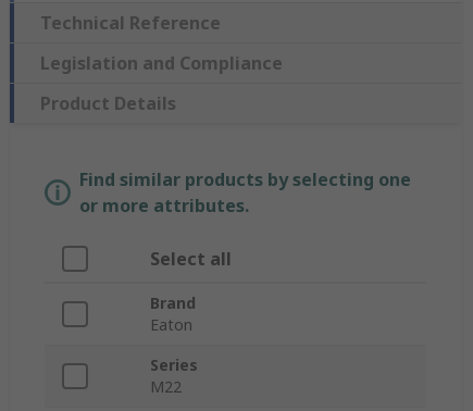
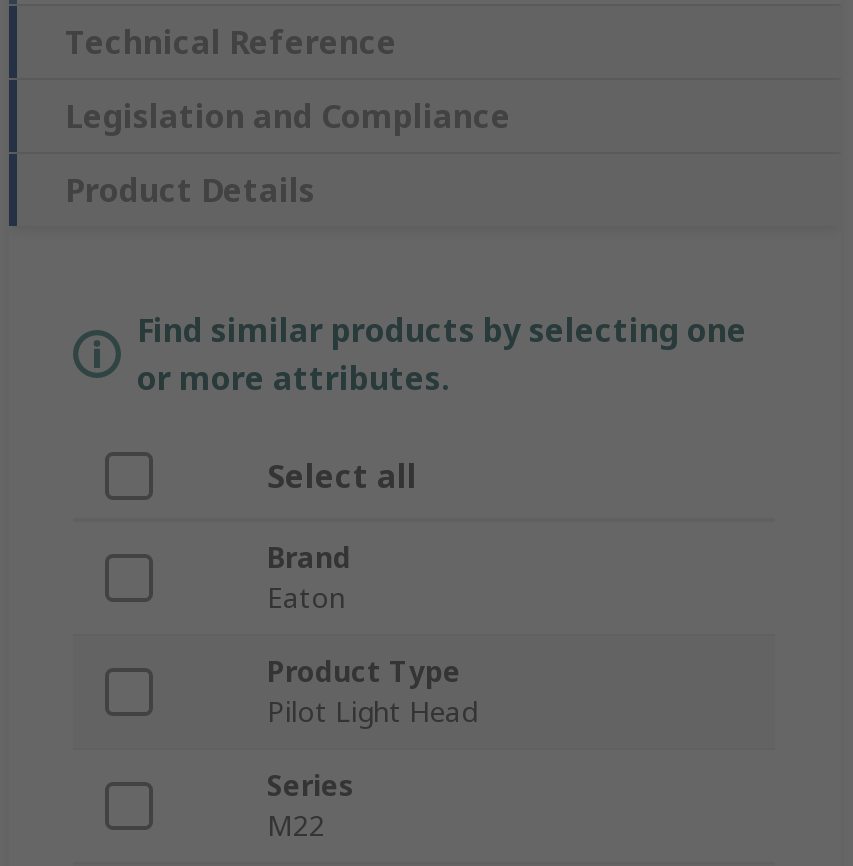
none -> [267,653,477,731] Product Type | Pilot Light Head

